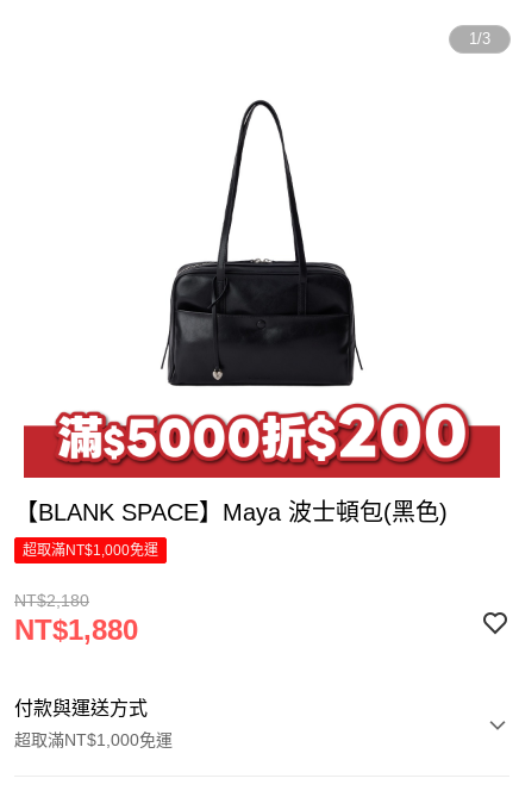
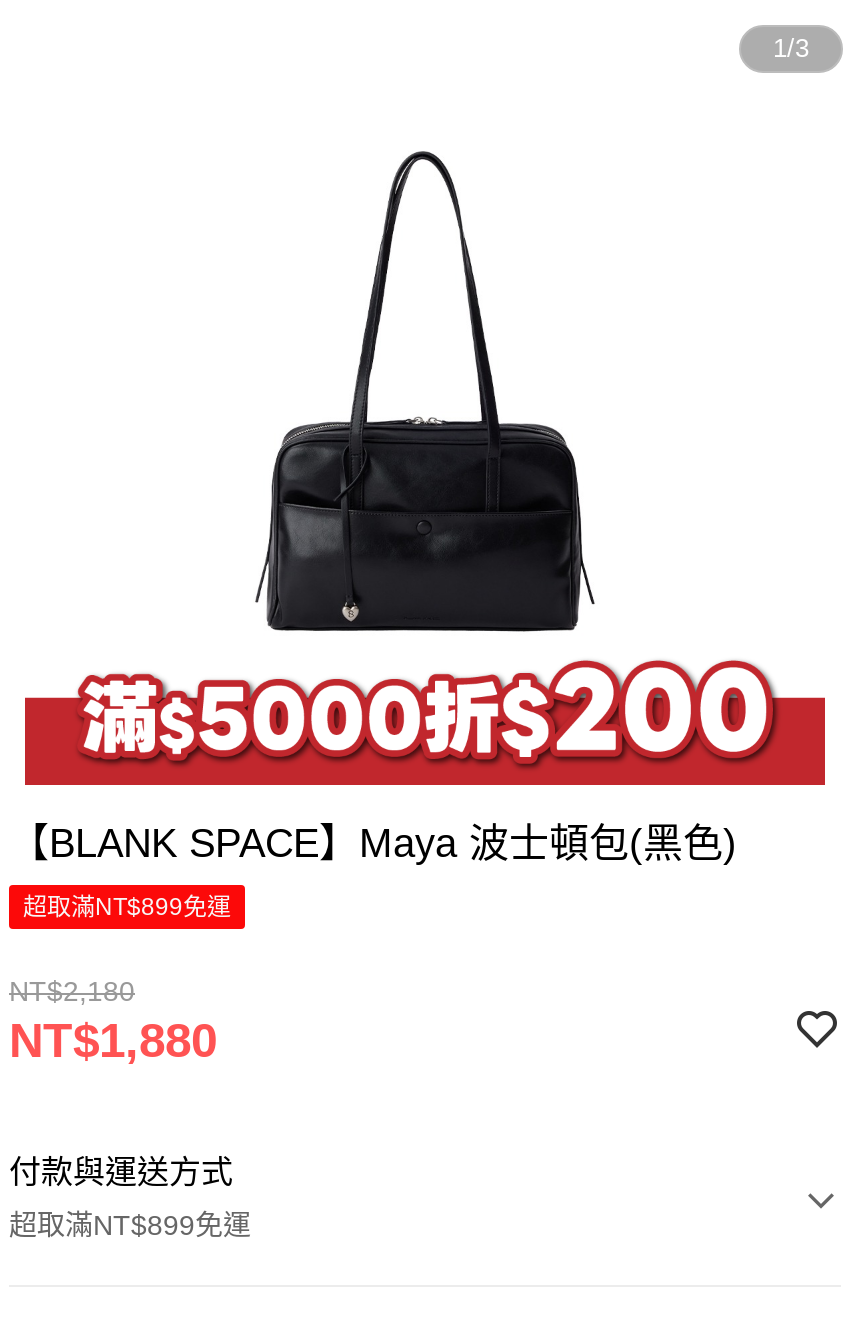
[23,542,158,559] 超取滿NT$1,000免運 -> [23,893,231,921] 超取滿NT$899免運
[14,730,173,749] 超取滿NT$1,000免運 -> [9,1209,251,1241] 超取滿NT$899免運

